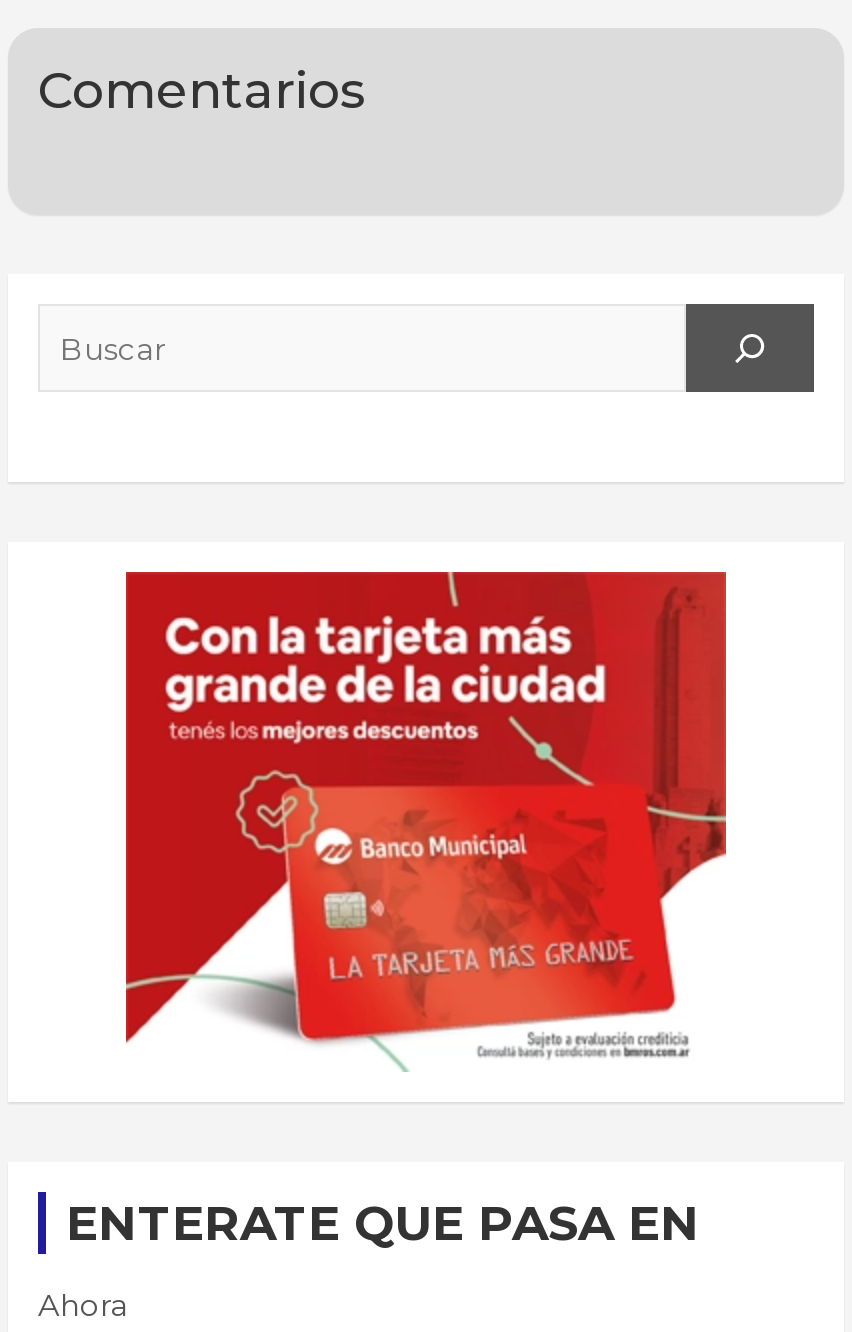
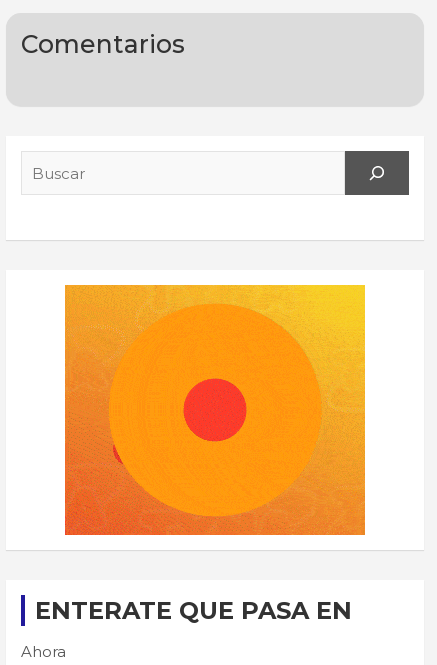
[124,570,728,1072] [image] -> [64,284,366,536] [image]

